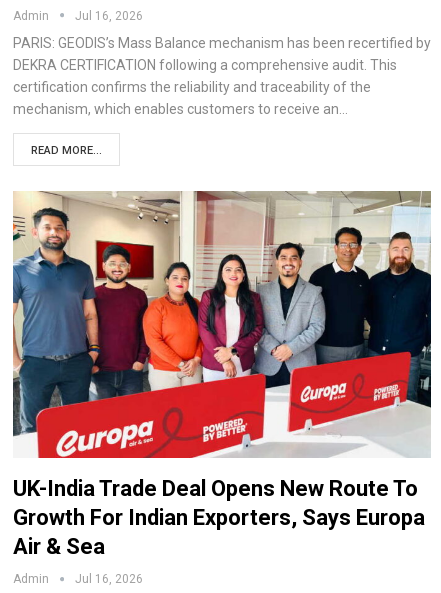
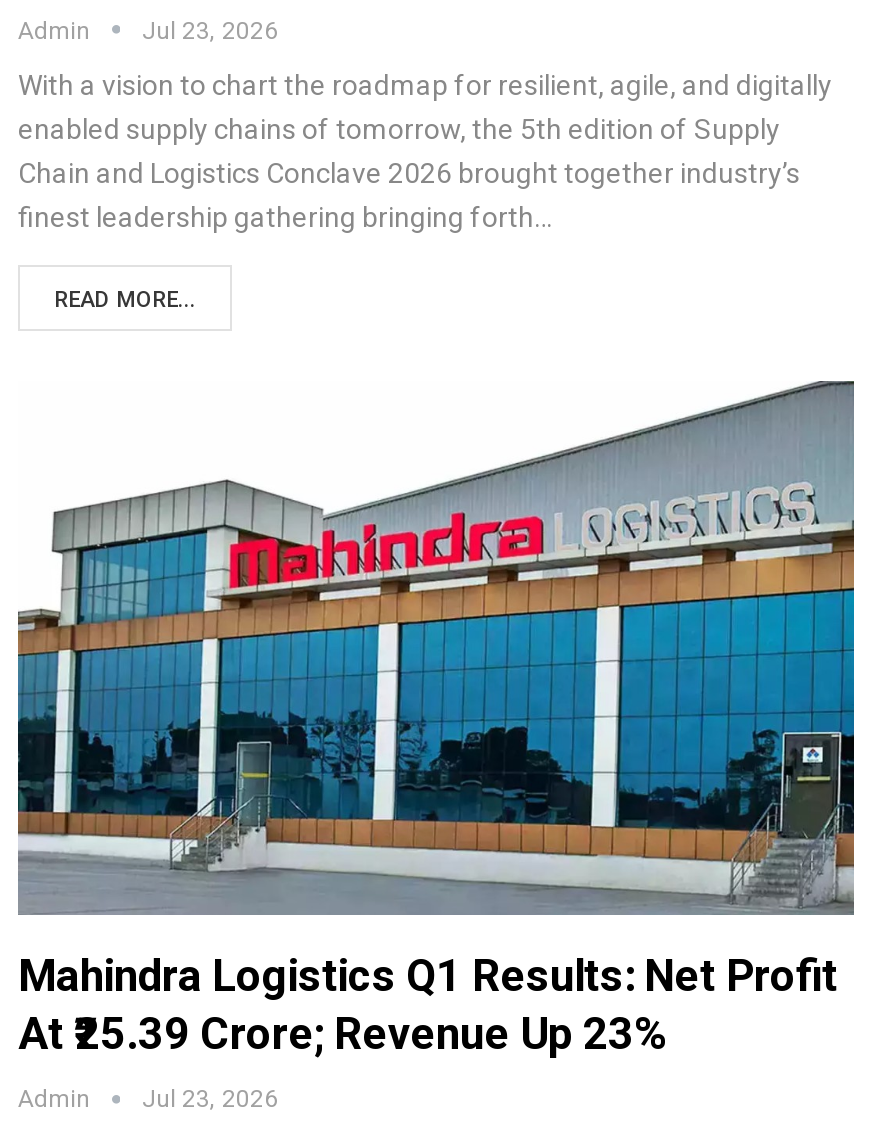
[13,8,143,22] Admin Jul 16, 2026 -> [18,16,278,44] Admin Jul 23, 2026
[13,34,431,116] PARIS: GEODIS’s Mass Balance mechanism has been recertified by | DEKRA CERTIFICATION following a comprehensive audit. This | certification confirms the reliability and traceability of the | mechanism, which enables customers to receive an… -> [18,68,832,232] With a vision to chart the roadmap for resilient, agile, and digitally | enabled supply chains of tomorrow, the 5th edition of Supply | Chain and Logistics Conclave 2026 brought together industry’s | finest leadership gathering bringing forth…
[12,190,432,559] [image] | UK-India Trade Deal Opens New Route To | Growth For Indian Exporters, Says Europa | Air & Sea -> [16,381,856,1059] [image] | Mahindra Logistics Q1 Results: Net Profit | At ₹25.39 Crore; Revenue Up 23%
[13,572,143,586] Admin Jul 16, 2026 -> [18,1085,278,1113] Admin Jul 23, 2026

